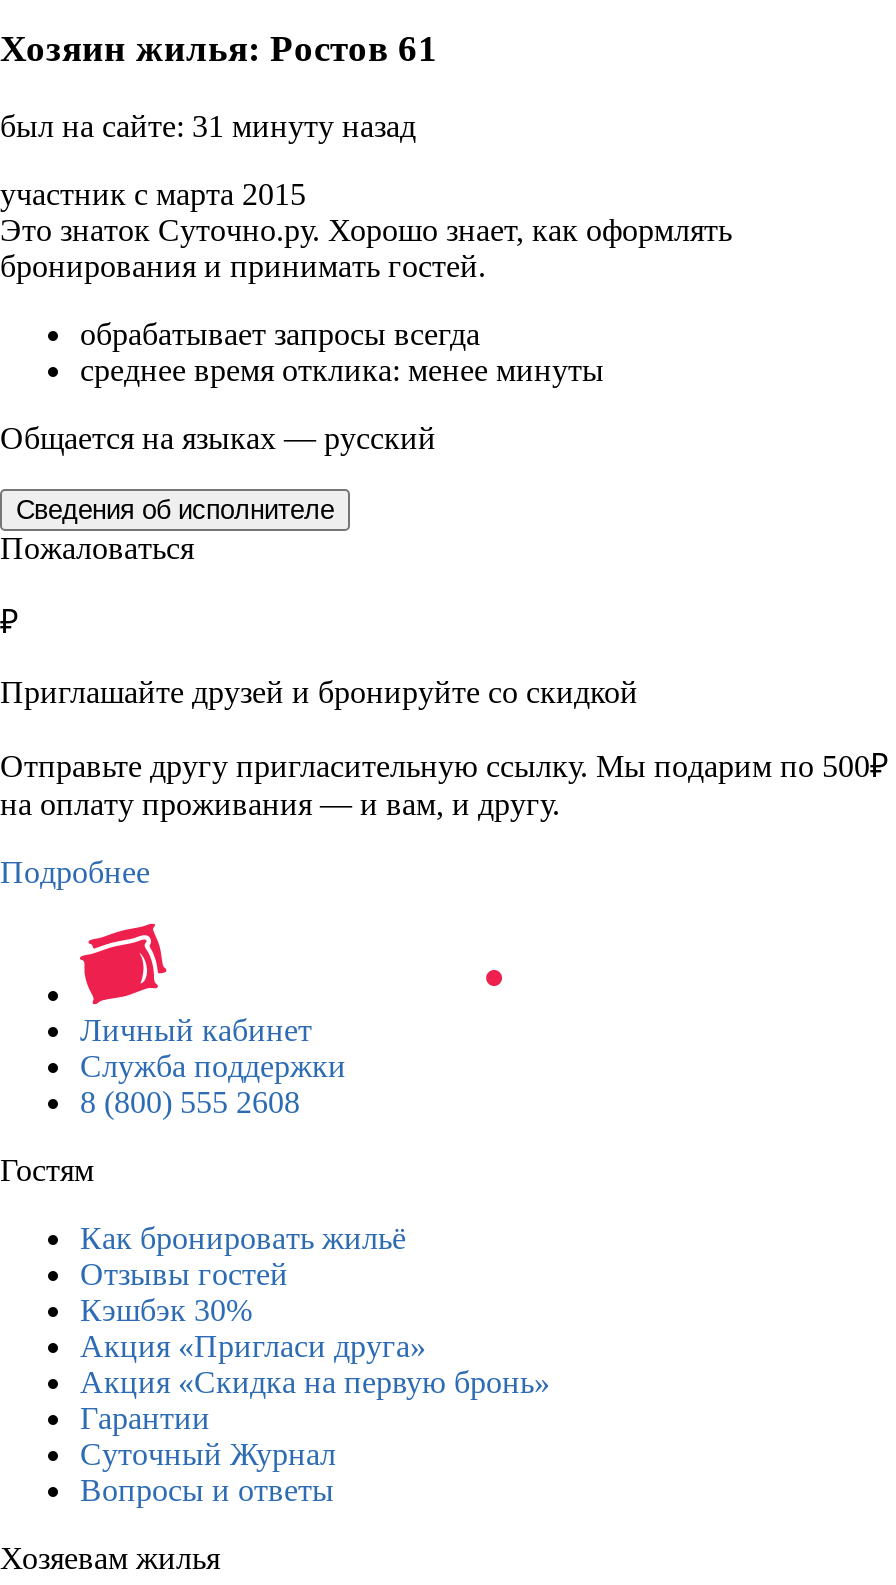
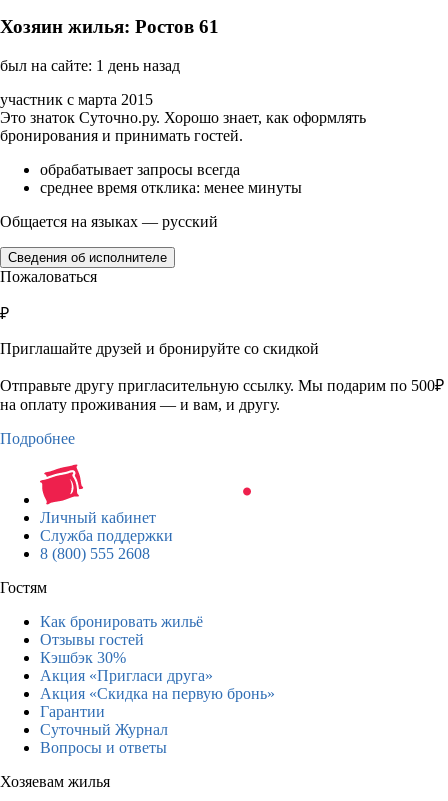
[0,109,416,143] был на сайте: 31 минуту назад -> [0,57,180,74] был на сайте: 1 день назад

